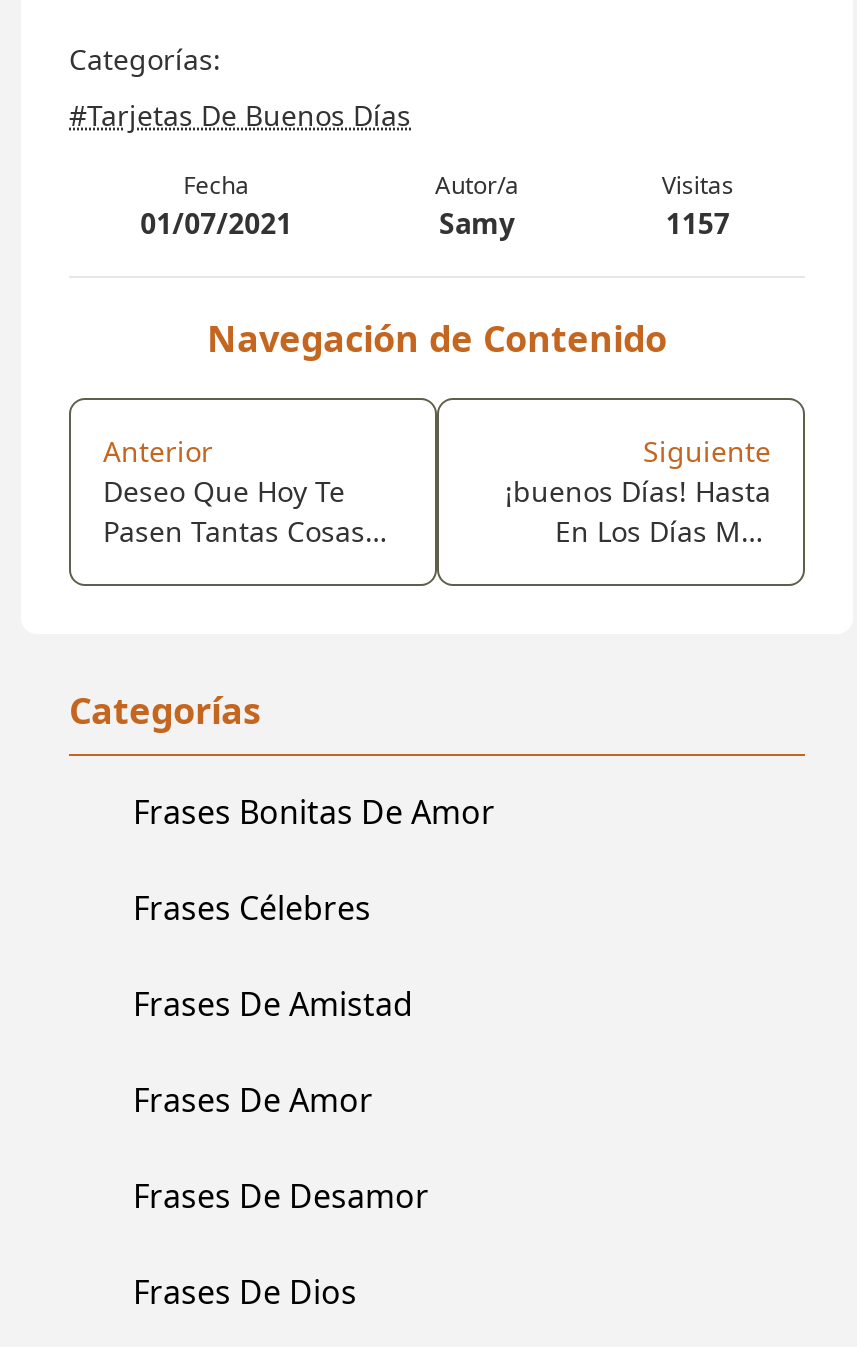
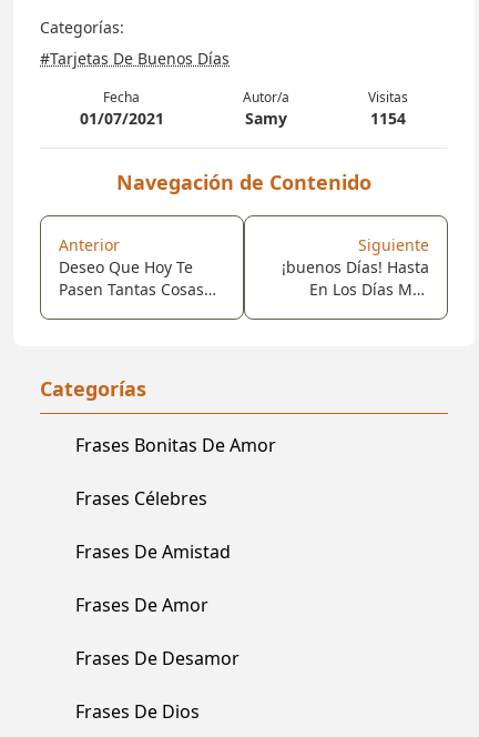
[666,204,730,242] 1157 -> [371,108,406,129] 1154

